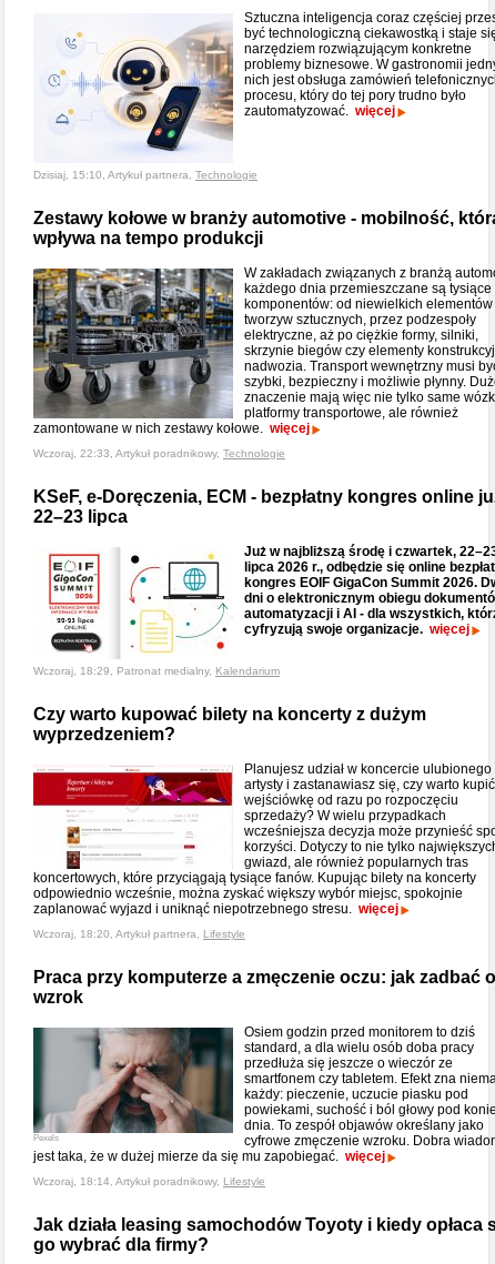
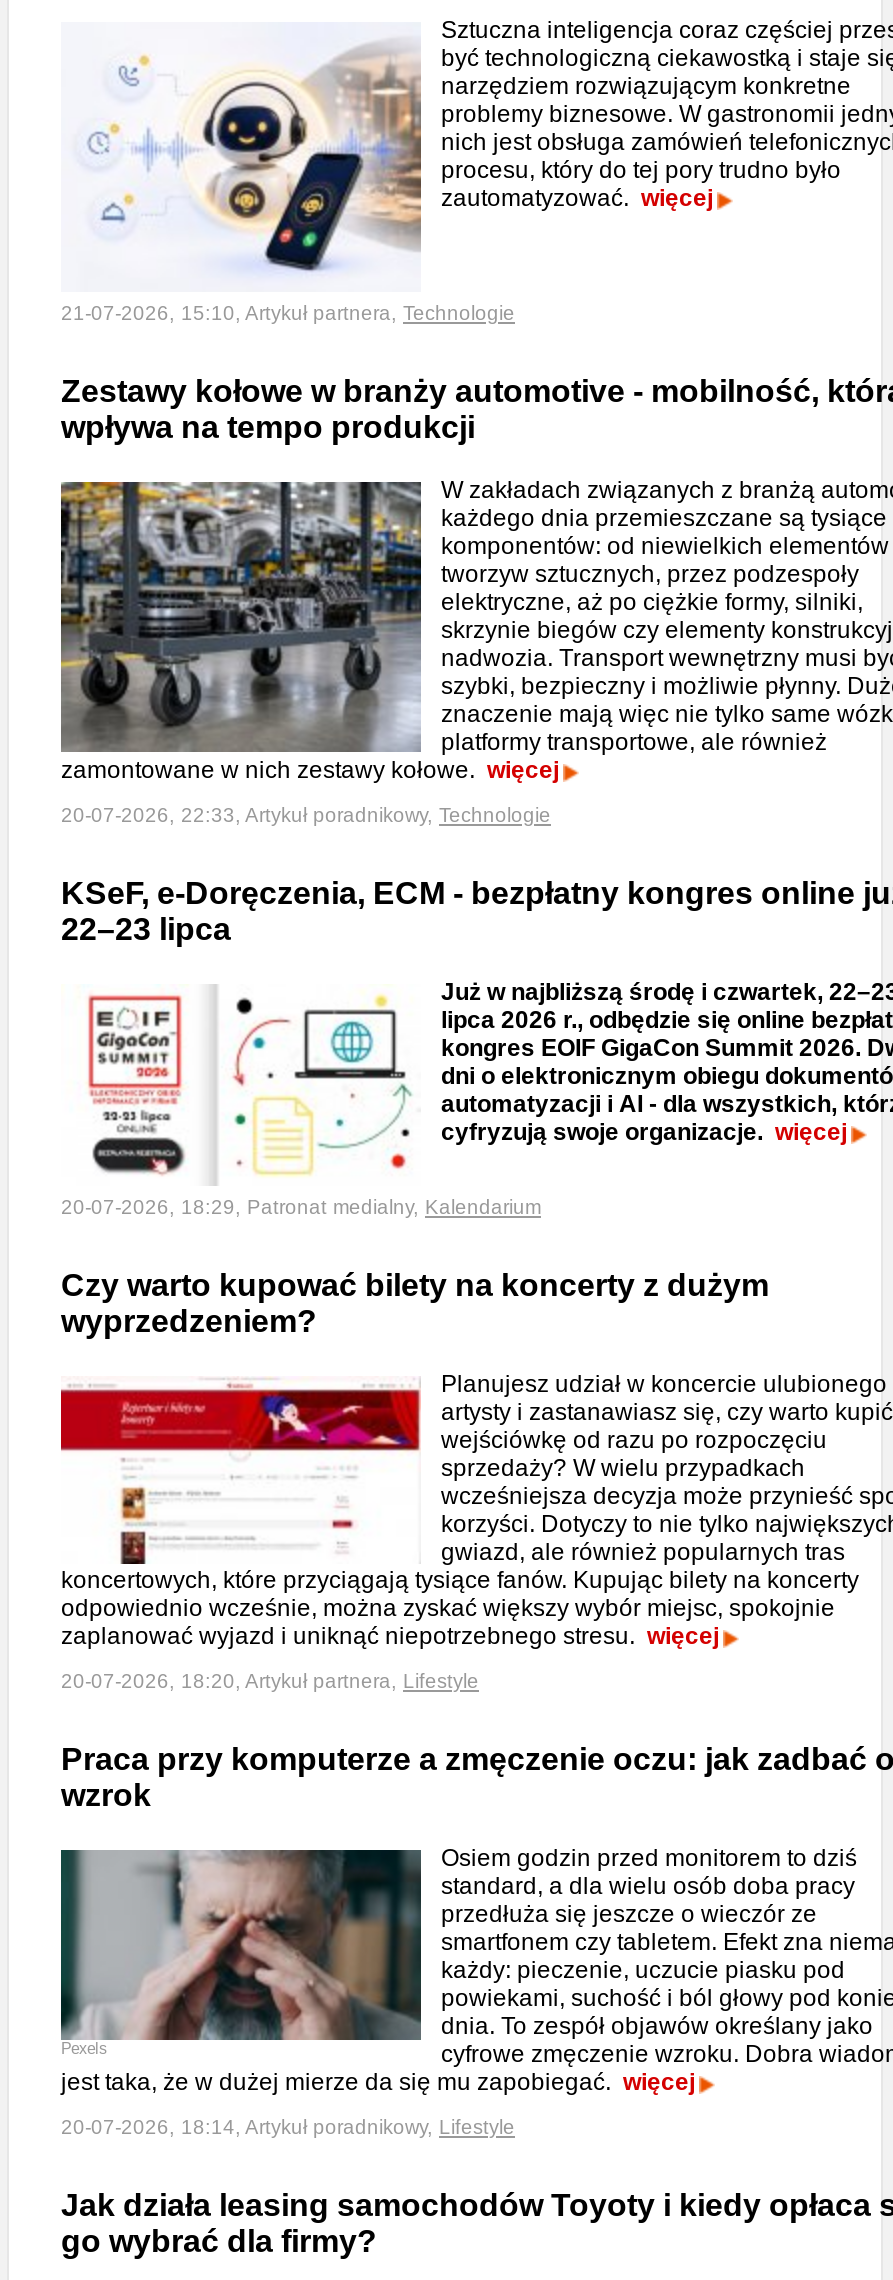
[33,169,257,181] Dzisiaj, 15:10, Artykuł partnera, Technologie -> [61,302,515,324] 21-07-2026, 15:10, Artykuł partnera, Technologie
[33,447,285,459] Wczoraj, 22:33, Artykuł poradnikowy, Technologie -> [61,804,551,826] 20-07-2026, 22:33, Artykuł poradnikowy, Technologie
[33,665,280,677] Wczoraj, 18:29, Patronat medialny, Kalendarium -> [61,1196,541,1218] 20-07-2026, 18:29, Patronat medialny, Kalendarium
[33,928,245,940] Wczoraj, 18:20, Artykuł partnera, Lifestyle -> [61,1670,479,1692] 20-07-2026, 18:20, Artykuł partnera, Lifestyle
[33,1175,265,1187] Wczoraj, 18:14, Artykuł poradnikowy, Lifestyle -> [61,2116,515,2138] 20-07-2026, 18:14, Artykuł poradnikowy, Lifestyle

